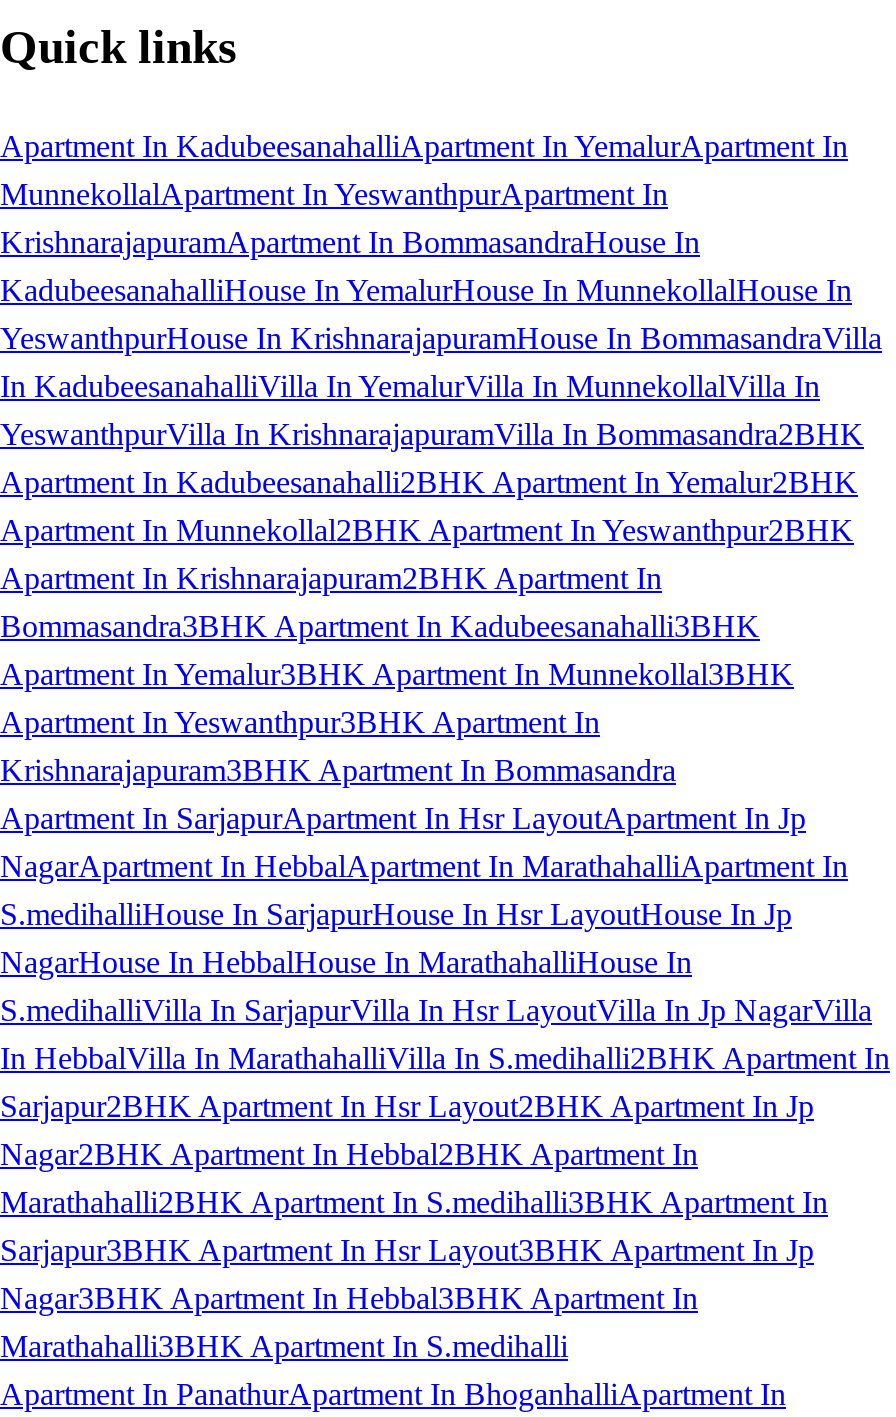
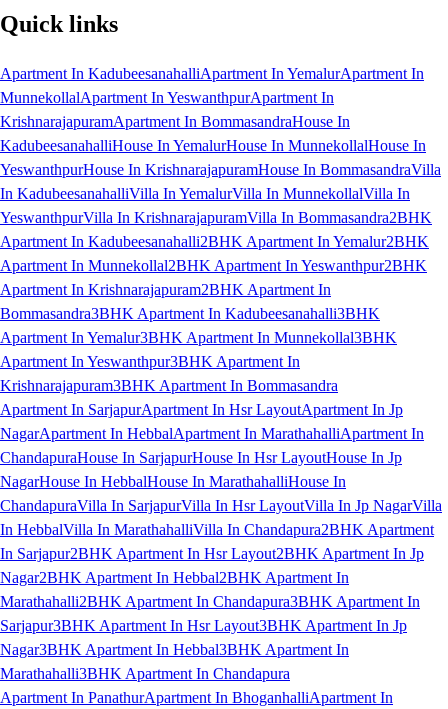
[0,896,792,930] S.medihalliHouse In SarjapurHouse In Hsr LayoutHouse In Jp -> [0,449,402,466] ChandapuraHouse In SarjapurHouse In Hsr LayoutHouse In Jp
[0,992,890,1122] S.medihalliVilla In SarjapurVilla In Hsr LayoutVilla In Jp NagarVilla | In HebbalVilla In MarathahalliVilla In S.medihalli2BHK Apartment In | Sarjapur2BHK Apartment In Hsr Layout2BHK Apartment In Jp -> [0,497,442,562] ChandapuraVilla In SarjapurVilla In Hsr LayoutVilla In Jp NagarVilla | In HebbalVilla In MarathahalliVilla In Chandapura2BHK Apartment | In Sarjapur2BHK Apartment In Hsr Layout2BHK Apartment In Jp
[0,1184,828,1218] Marathahalli2BHK Apartment In S.medihalli3BHK Apartment In -> [0,593,420,610] Marathahalli2BHK Apartment In Chandapura3BHK Apartment In
[0,1328,568,1362] Marathahalli3BHK Apartment In S.medihalli -> [0,665,290,682] Marathahalli3BHK Apartment In Chandapura

